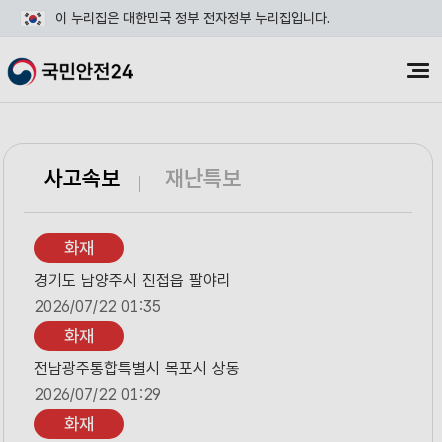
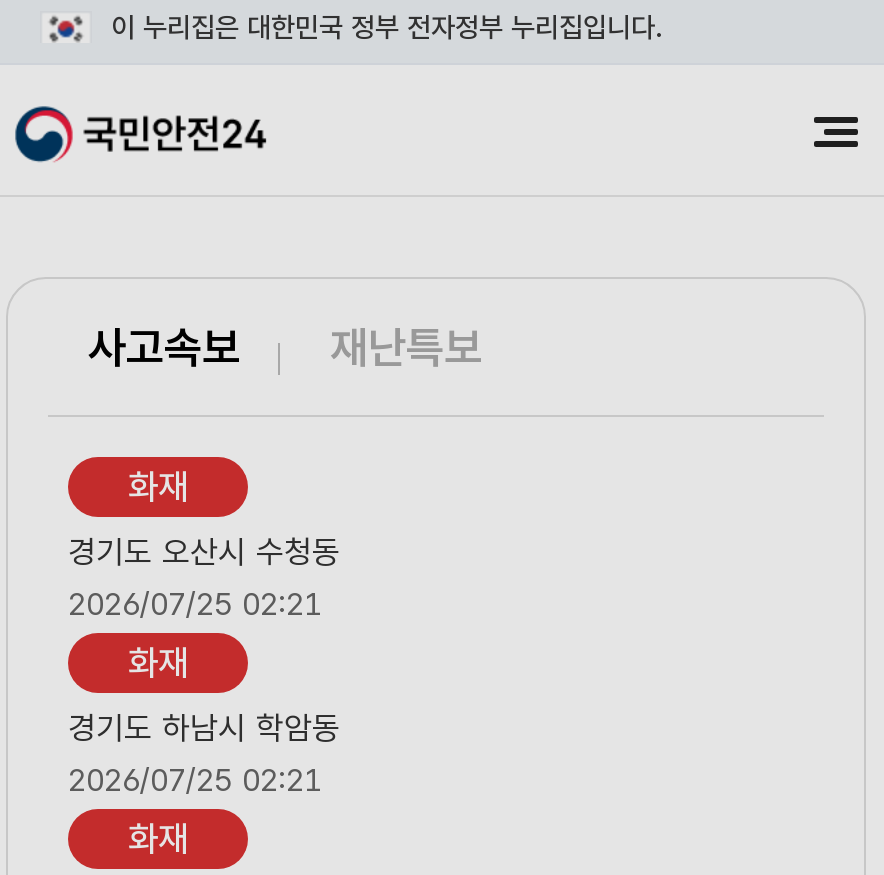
[34,271,231,316] 경기도 남양주시 진접읍 팔야리 | 2026/07/22 01:35 -> [68,533,340,623] 경기도 오산시 수청동 | 2026/07/25 02:21
[34,359,240,404] 전남광주통합특별시 목포시 상동 | 2026/07/22 01:29 -> [68,709,340,799] 경기도 하남시 학암동 | 2026/07/25 02:21

